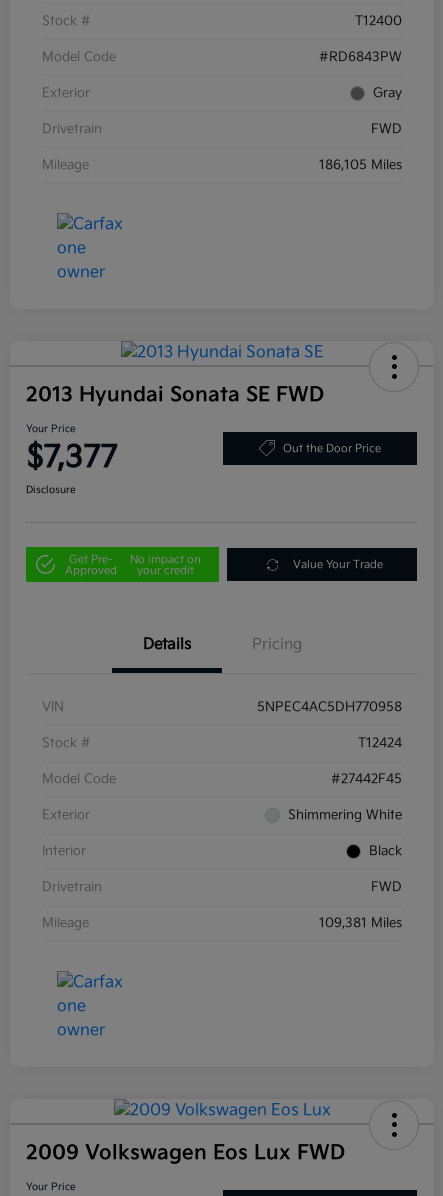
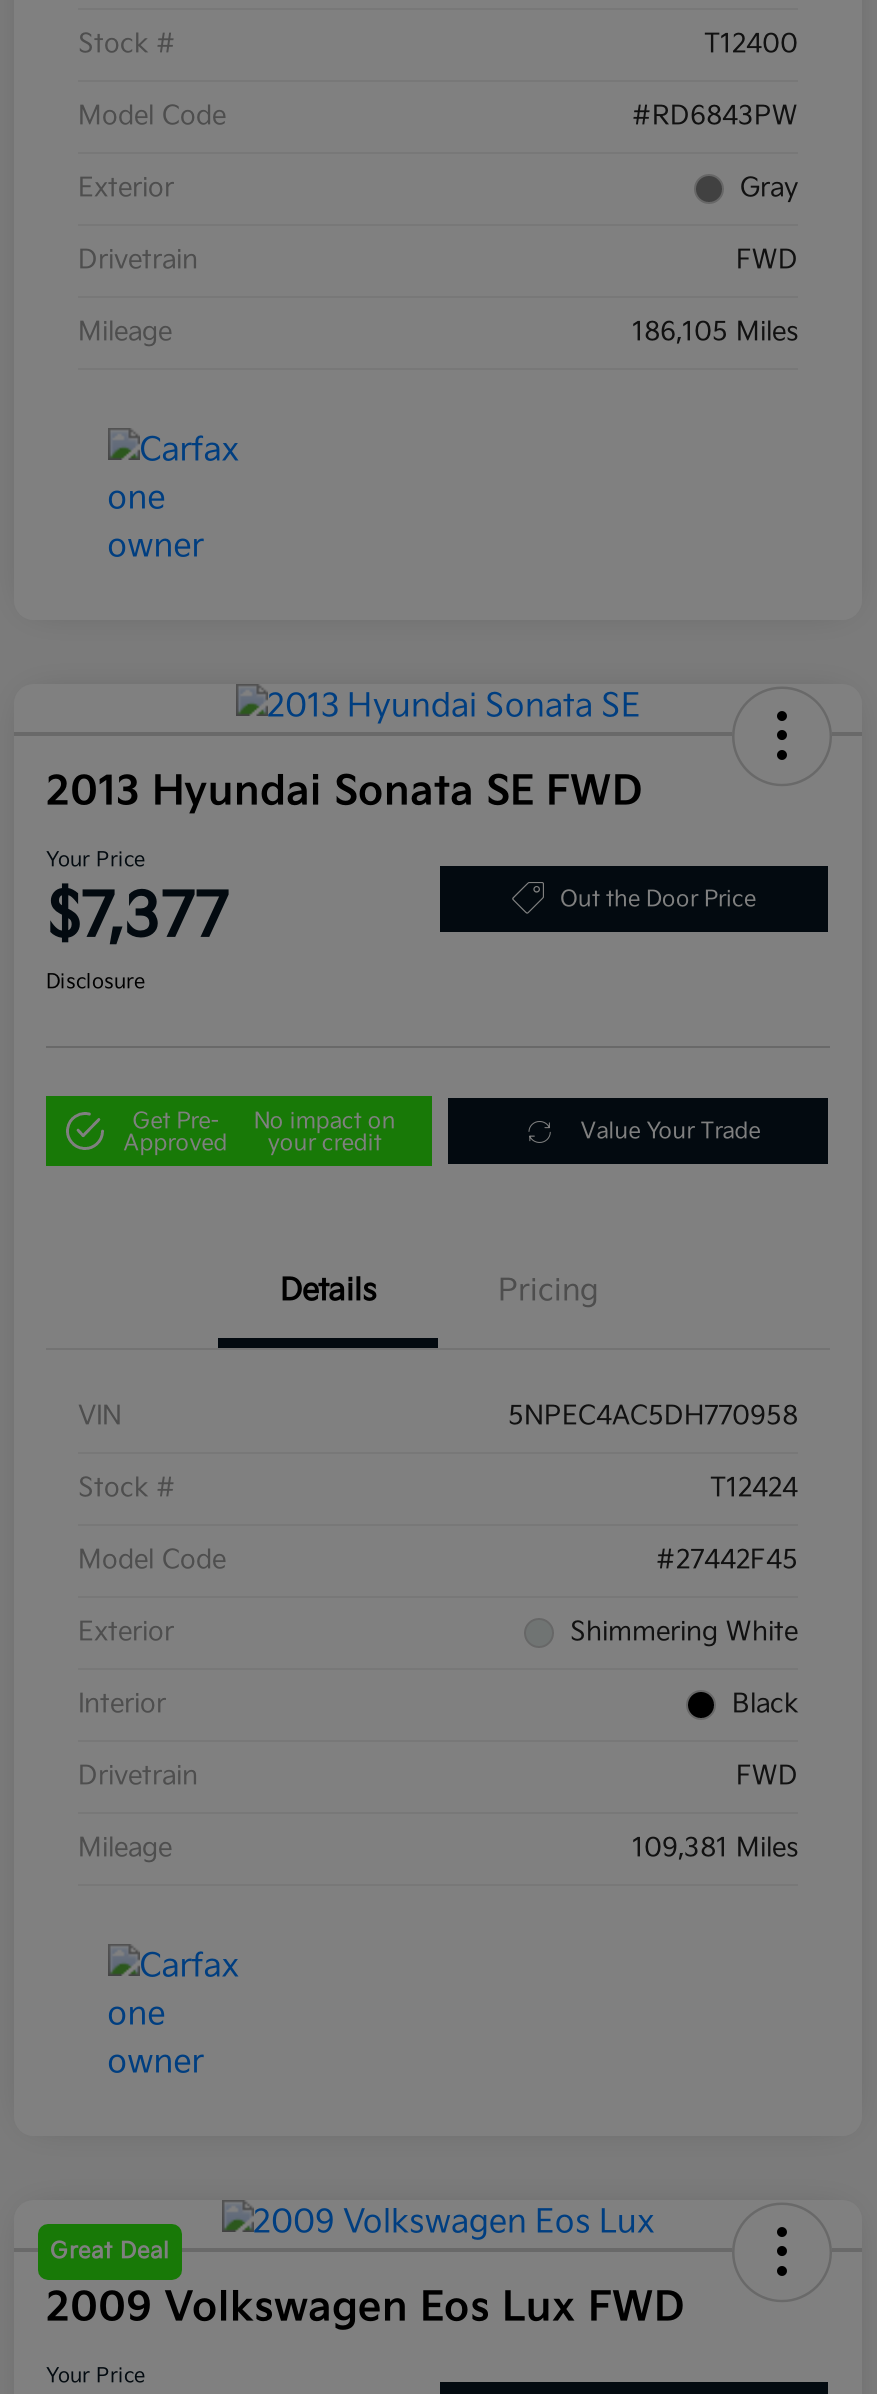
none -> [50,2238,170,2264] Great Deal

